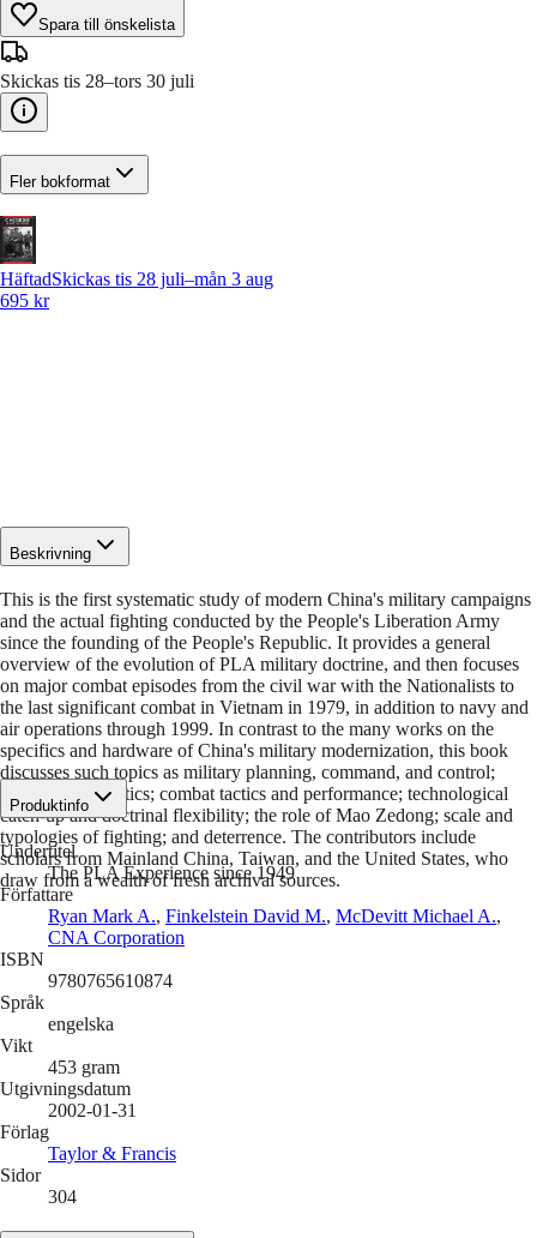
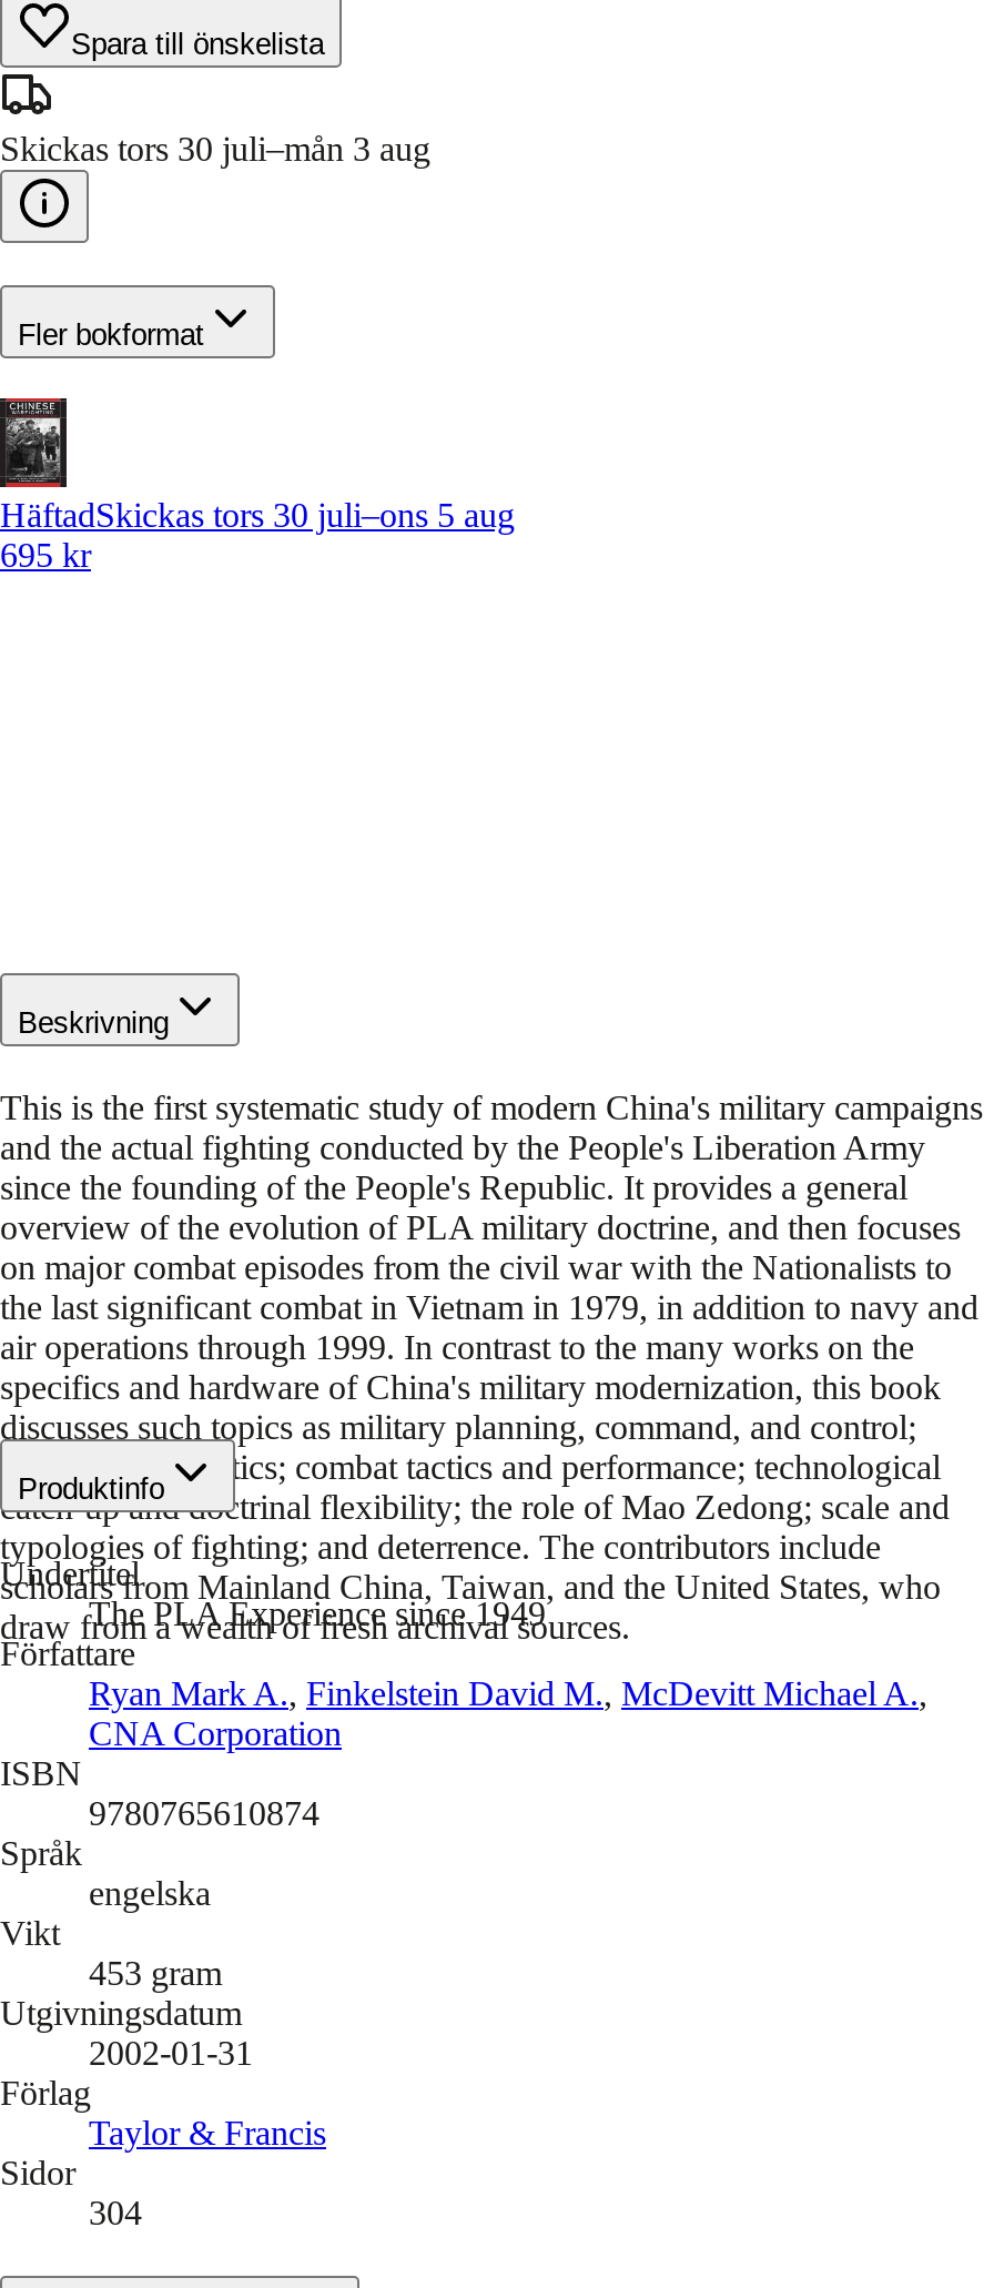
[0,71,194,91] Skickas tis 28–tors 30 juli -> [0,130,430,167] Skickas tors 30 juli–mån 3 aug
[0,269,273,289] HäftadSkickas tis 28 juli–mån 3 aug -> [0,497,515,534] HäftadSkickas tors 30 juli–ons 5 aug

